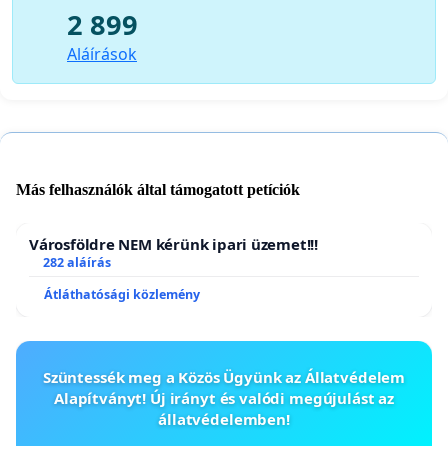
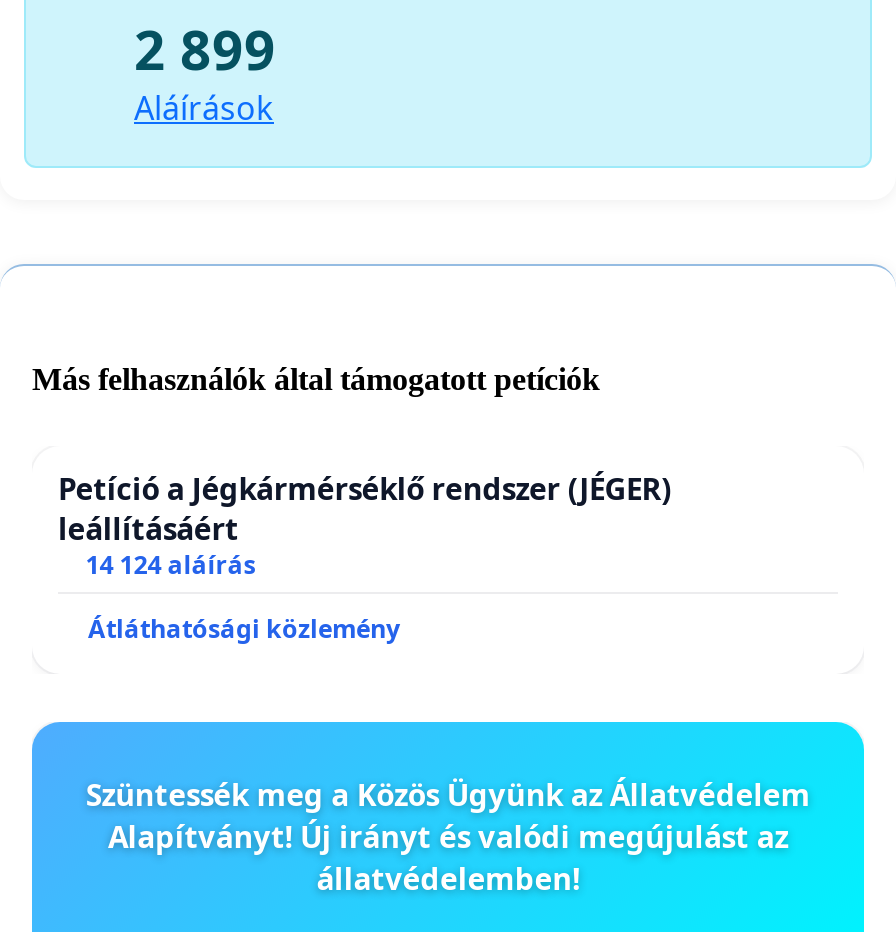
[29,234,318,271] Városföldre NEM kérünk ipari üzemet!!! | 282 aláírás -> [58,468,671,582] Petíció a Jégkármérséklő rendszer (JÉGER) | leállításáért | 14 124 aláírás

